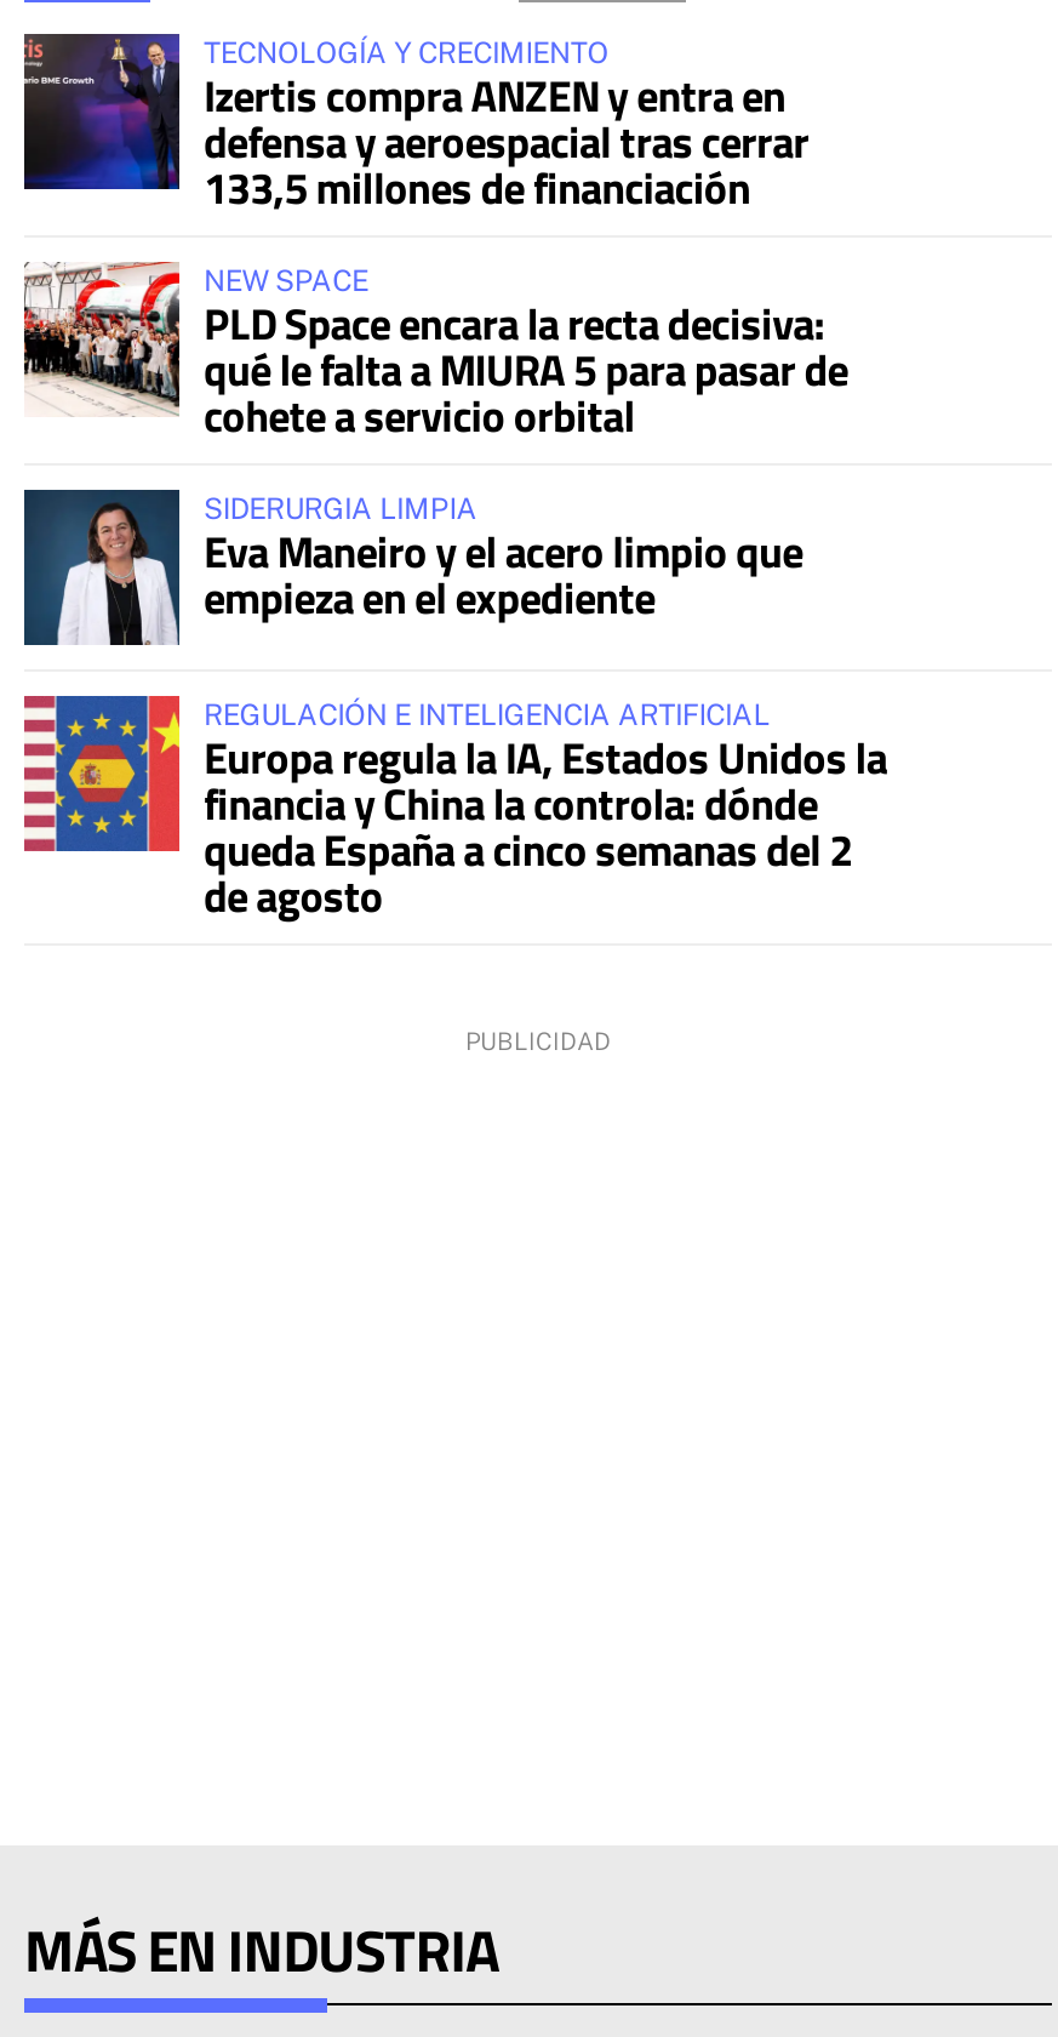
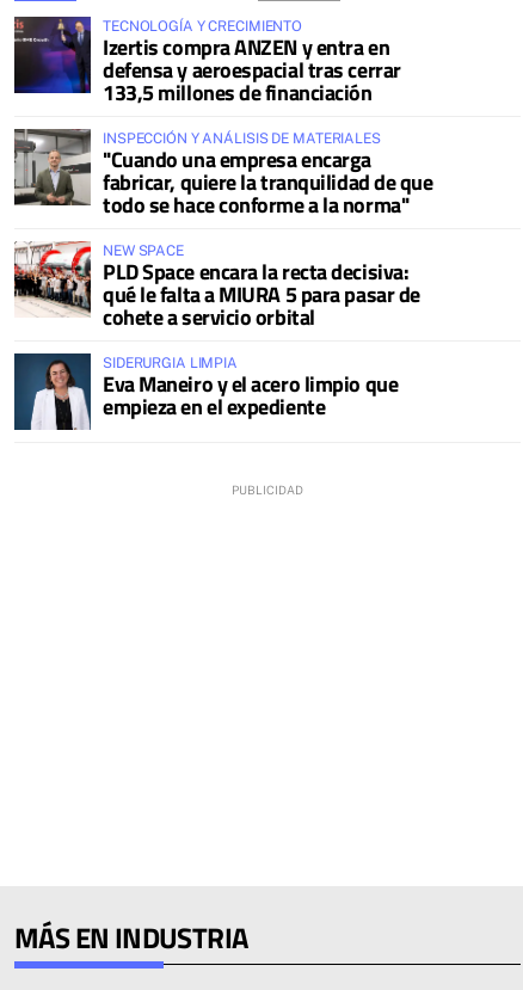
none -> [14,129,433,220] [image] | INSPECCIÓN Y ANÁLISIS DE MATERIALES | "Cuando una empresa encarga | fabricar, quiere la tranquilidad de que | todo se hace conforme a la norma"
moved [19,259,848,629] -> [12,240,420,422]: [image] | NEW SPACE | PLD Space encara la recta decisiva: | qué le falta a MIURA 5 para pasar de | cohete a servicio orbital | SIDERURGIA LIMPIA | Eva Maneiro y el acero limpio que | empieza en el expediente
[22,694,887,928] [image] | REGULACIÓN E INTELIGENCIA ARTIFICIAL | Europa regula la IA, Estados Unidos la | financia y China la controla: dónde | queda España a cinco semanas del 2 | de agosto -> none

